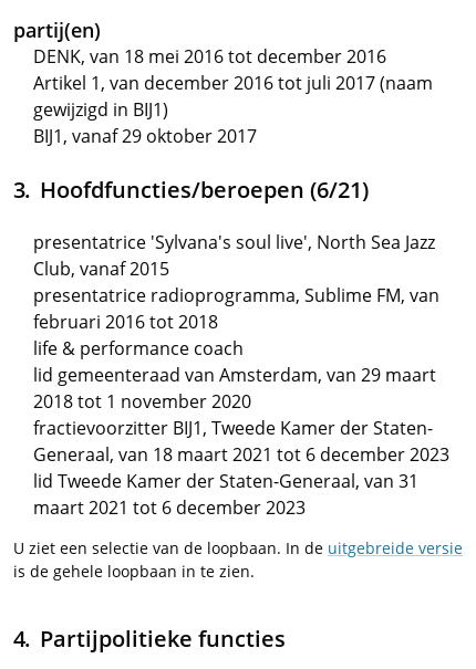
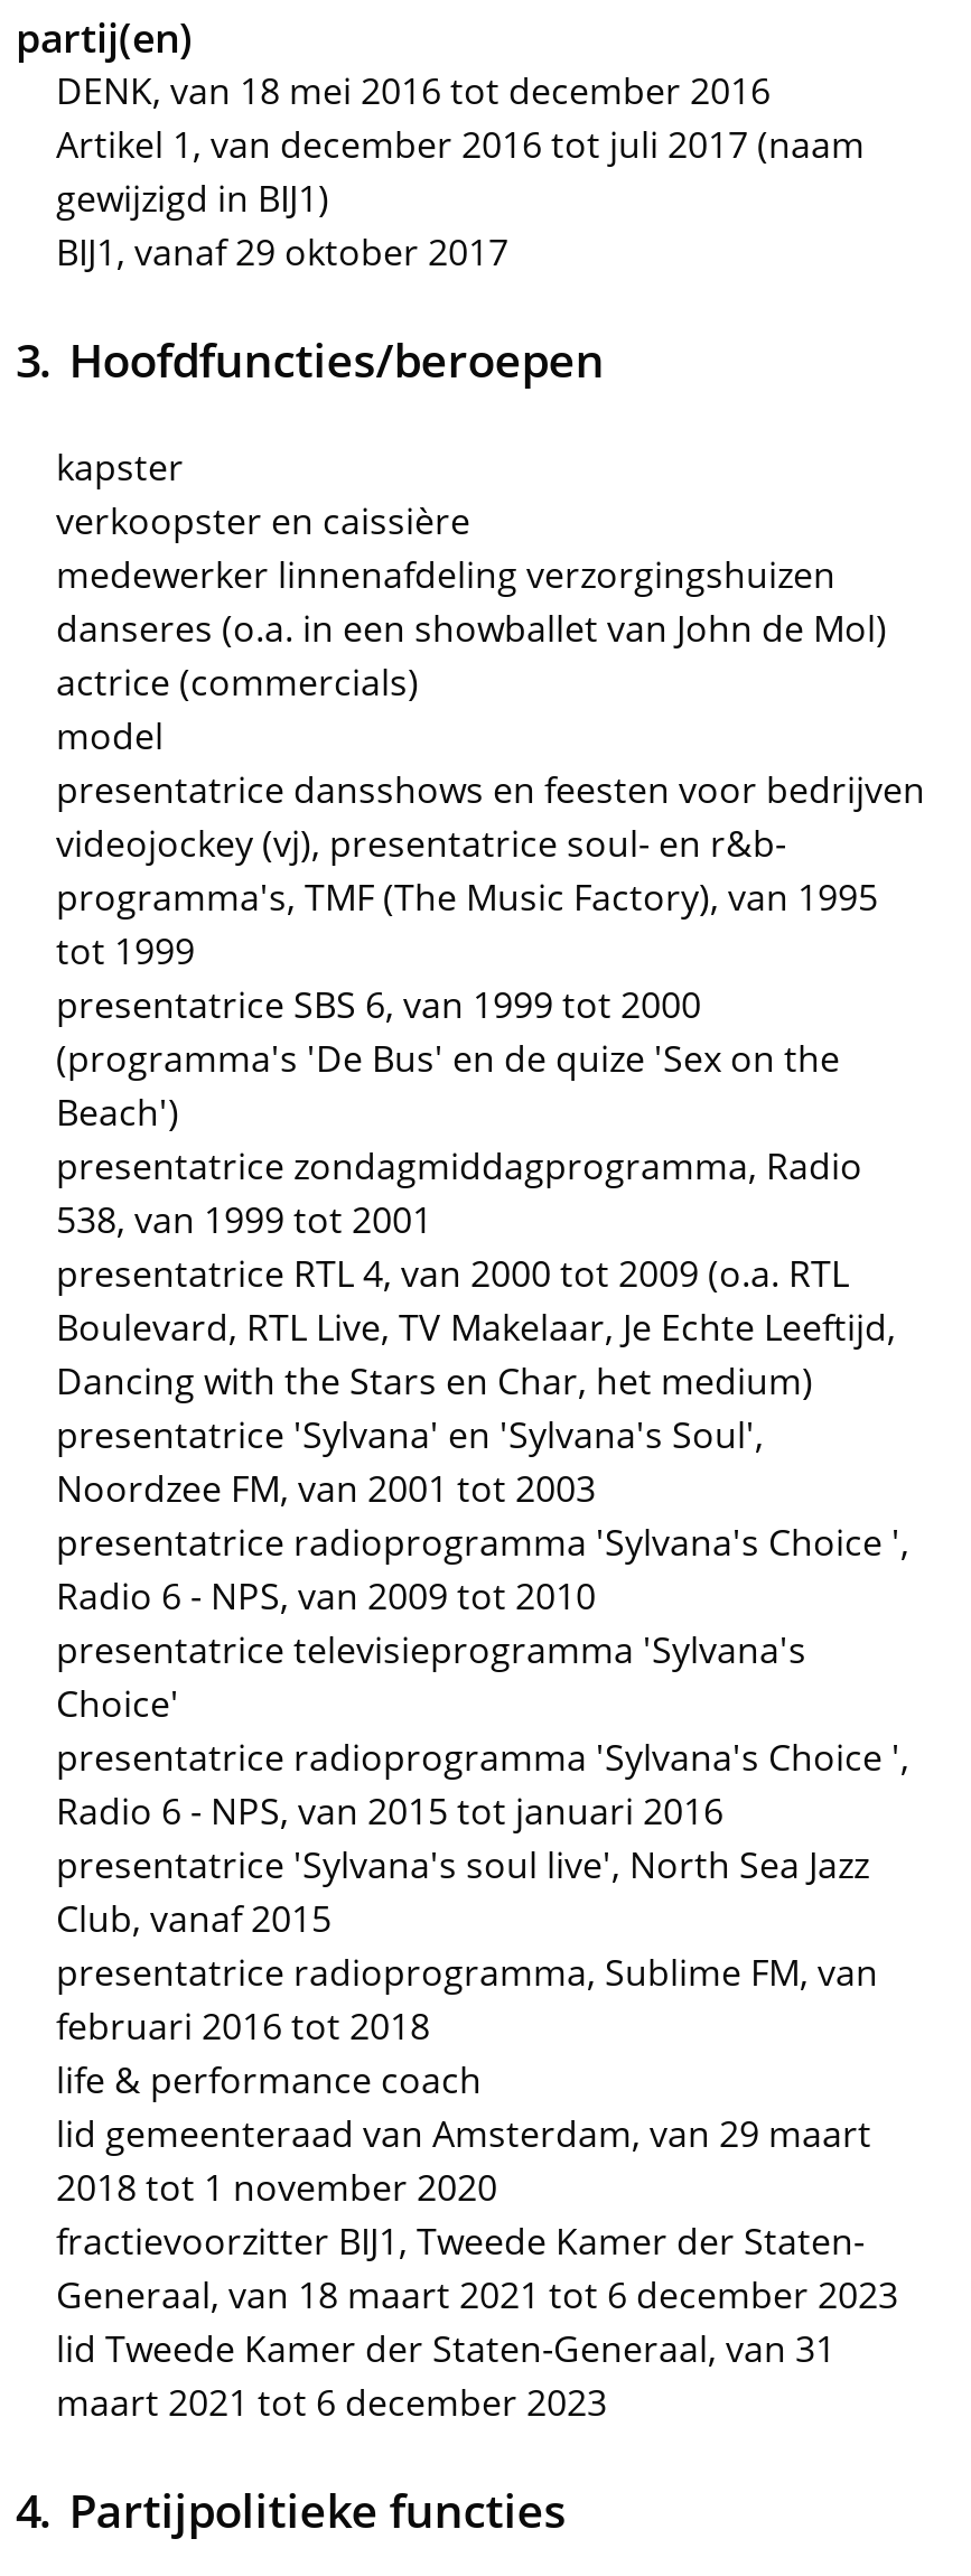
[40,174,368,205] Hoofdfuncties/beroepen (6/21) -> [56,328,925,1836] Hoofdfuncties/beroepen | kapster | verkoopster en caissière | medewerker linnenafdeling verzorgingshuizen | danseres (o.a. in een showballet van John de Mol) | actrice (commercials) | model | presentatrice dansshows en feesten voor bedrijven | videojockey (vj), presentatrice soul- en r&b- | programma's, TMF (The Music Factory), van 1995 | tot 1999 | presentatrice SBS 6, van 1999 tot 2000 | (programma's 'De Bus' en de quize 'Sex on the | Beach') | presentatrice zondagmiddagprogramma, Radio | 538, van 1999 tot 2001 | presentatrice RTL 4, van 2000 tot 2009 (o.a. RTL | Boulevard, RTL Live, TV Makelaar, Je Echte Leeftijd, | Dancing with the Stars en Char, het medium) | presentatrice 'Sylvana' en 'Sylvana's Soul', | Noordzee FM, van 2001 tot 2003 | presentatrice radioprogramma 'Sylvana's Choice ', | Radio 6 - NPS, van 2009 tot 2010 | presentatrice televisieprogramma 'Sylvana's | Choice' | presentatrice radioprogramma 'Sylvana's Choice ', | Radio 6 - NPS, van 2015 tot januari 2016
moved [33,230,449,520] -> [56,1840,898,2427]: presentatrice 'Sylvana's soul live', North Sea Jazz | Club, vanaf 2015 | presentatrice radioprogramma, Sublime FM, van | ... | lid Tweede Kamer der Staten-Generaal, van 31 | maart 2021 tot 6 december 2023
[13,537,463,582] U ziet een selectie van de loopbaan. In de uitgebreide versie | is de gehele loopbaan in te zien. -> none

